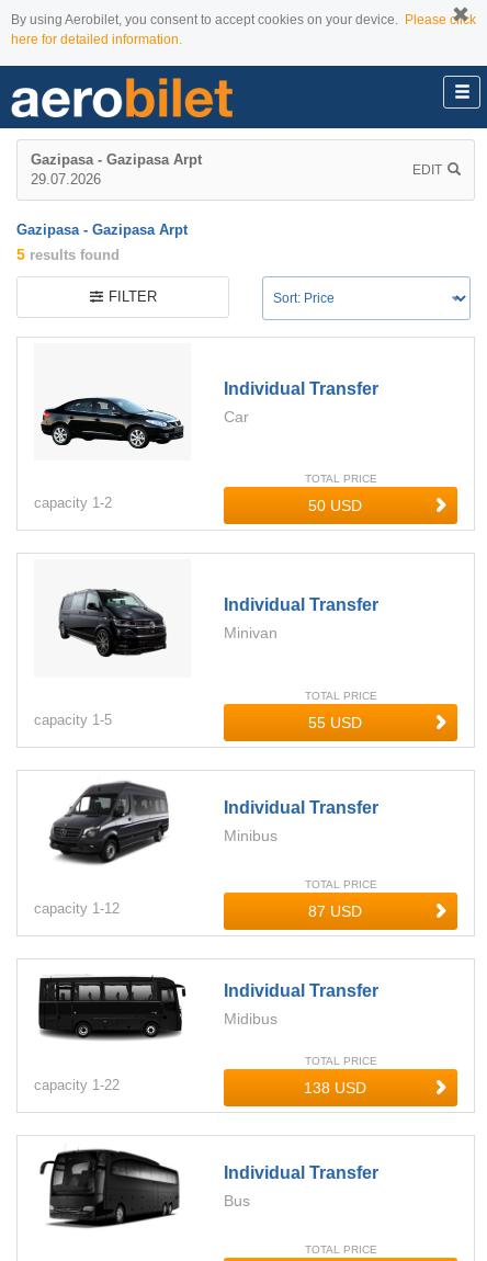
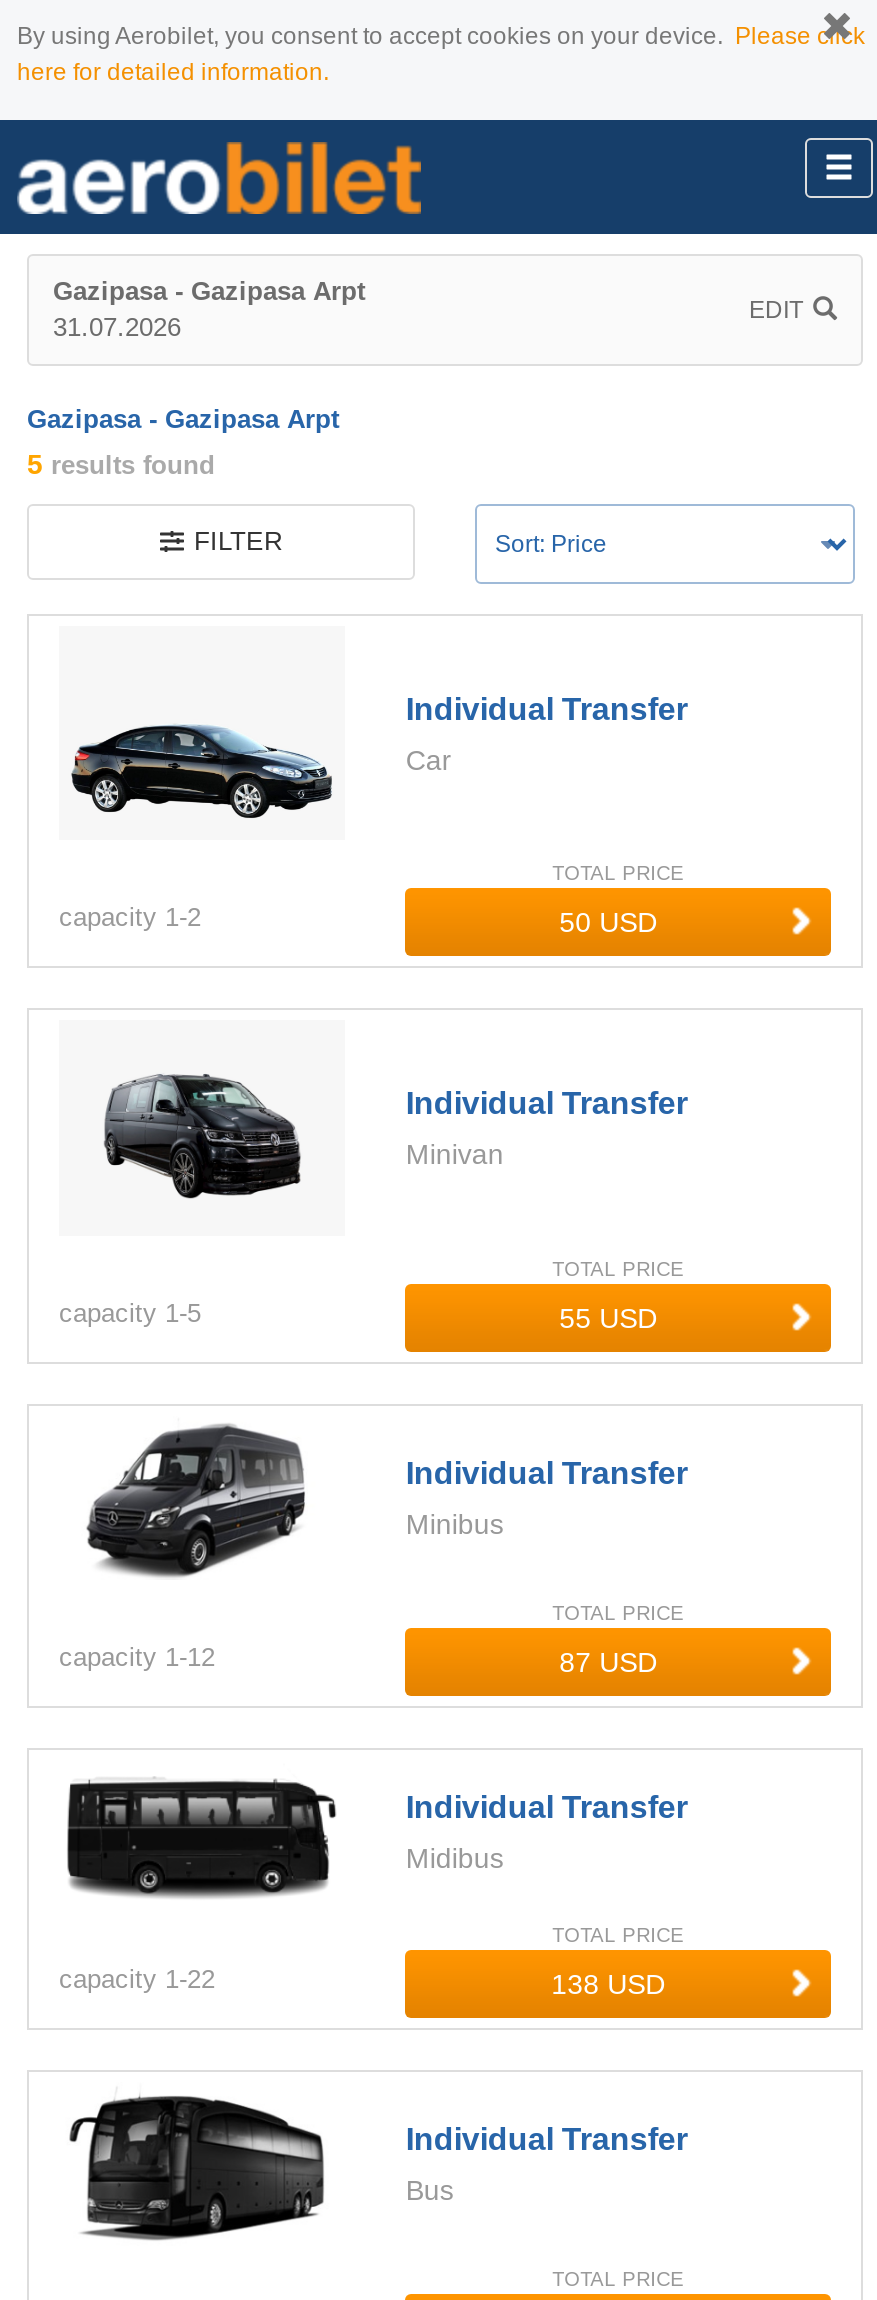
[31,171,101,188] 29.07.2026 -> [53,312,181,342] 31.07.2026

